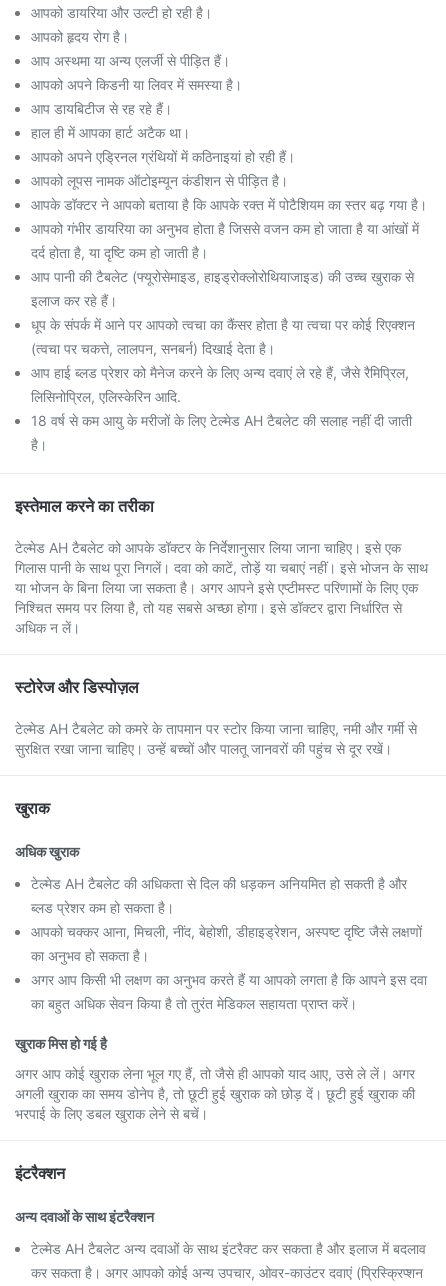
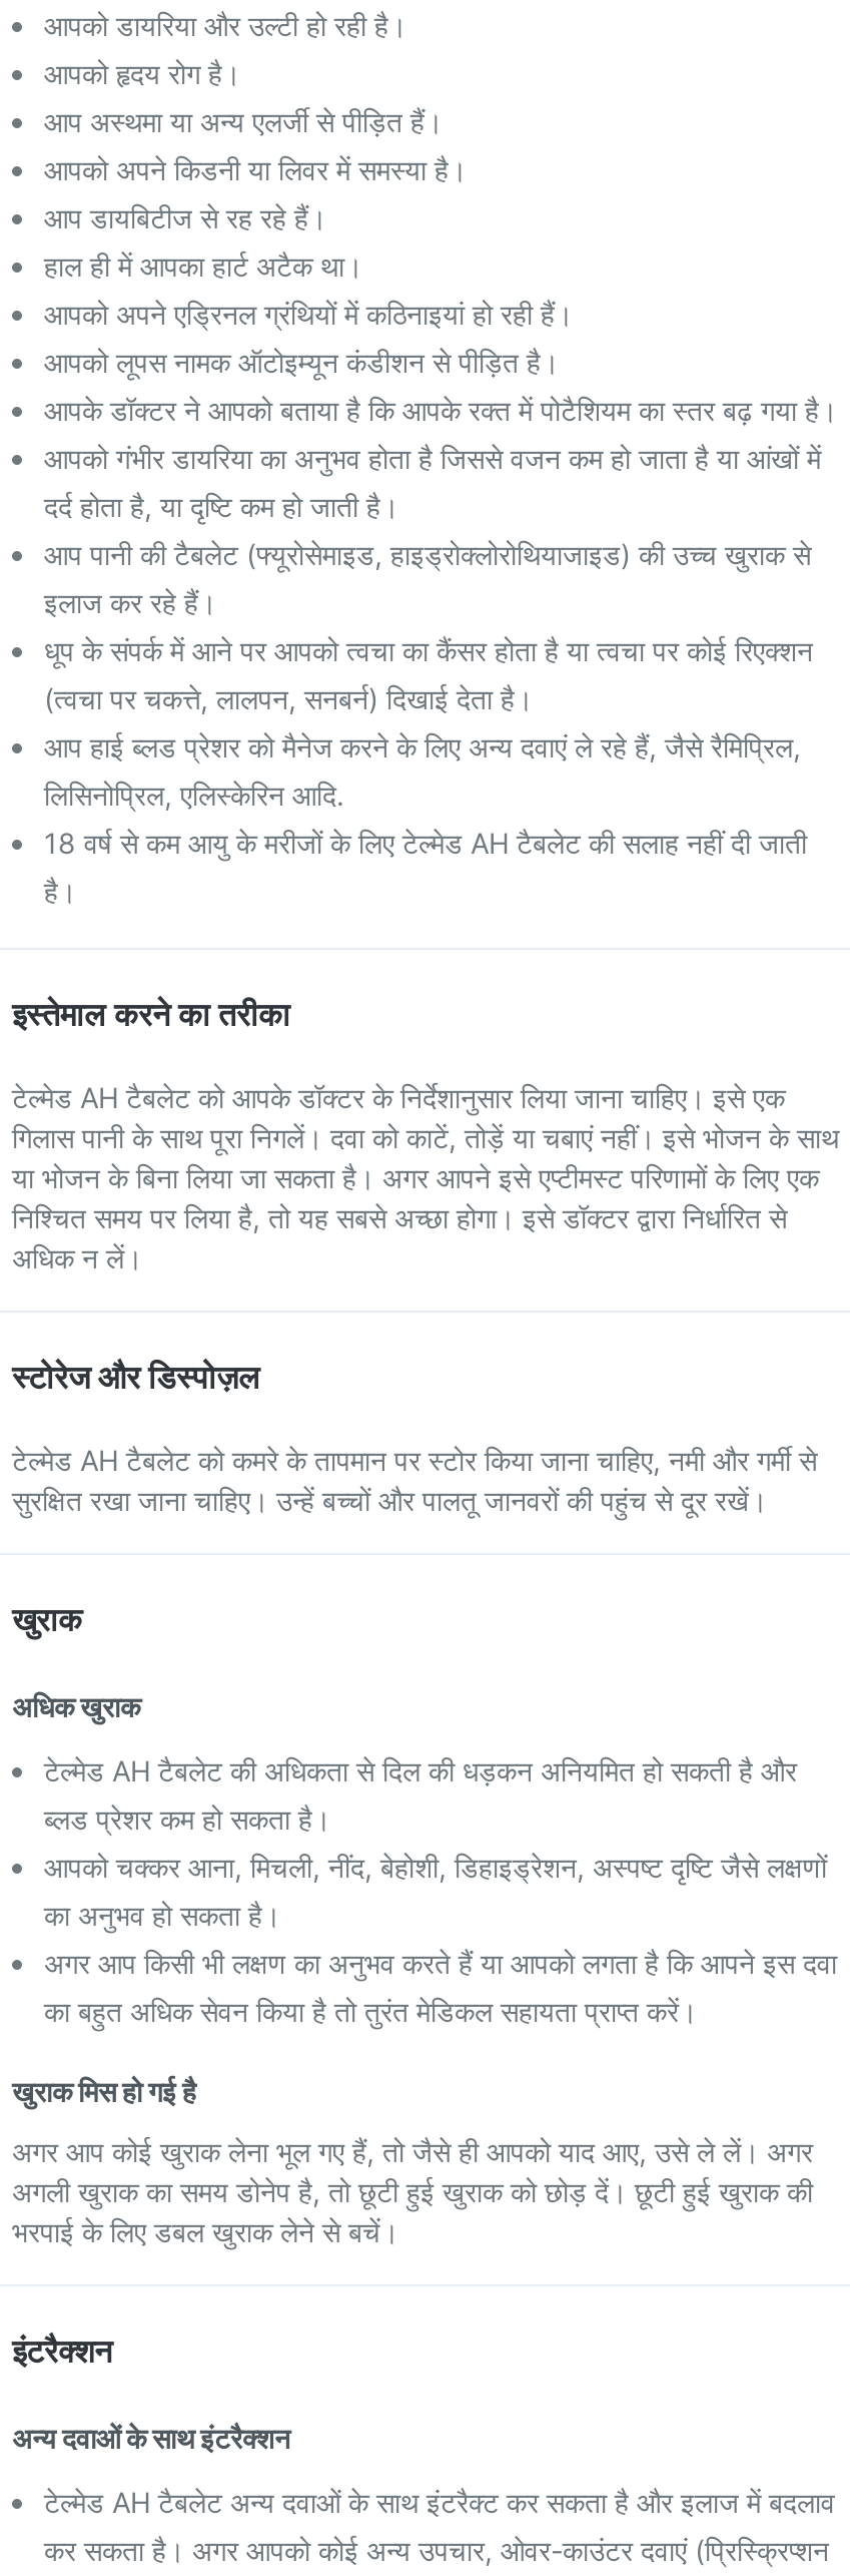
[31,923,422,940] आपको चक्कर आना, मिचली, नींद, बेहोशी, डीहाइड्रेशन, अस्पष्ट दृष्टि जैसे लक्षणों -> [44,1850,827,1884] आपको चक्कर आना, मिचली, नींद, बेहोशी, डिहाइड्रेशन, अस्पष्ट दृष्टि जैसे लक्षणों

